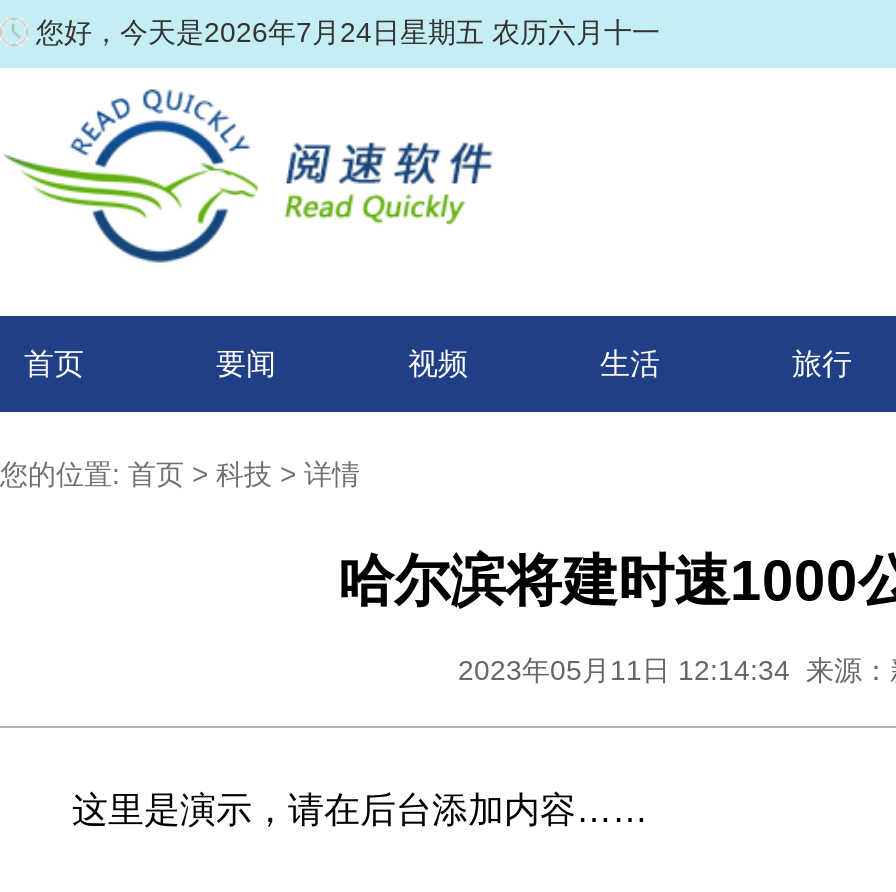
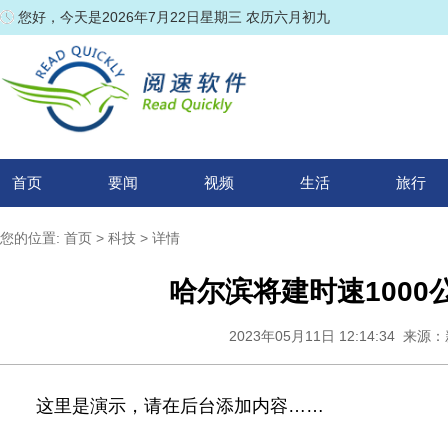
[36,16,660,48] 您好，今天是2026年7月24日星期五 农历六月十一 -> [18,9,330,25] 您好，今天是2026年7月22日星期三 农历六月初九

